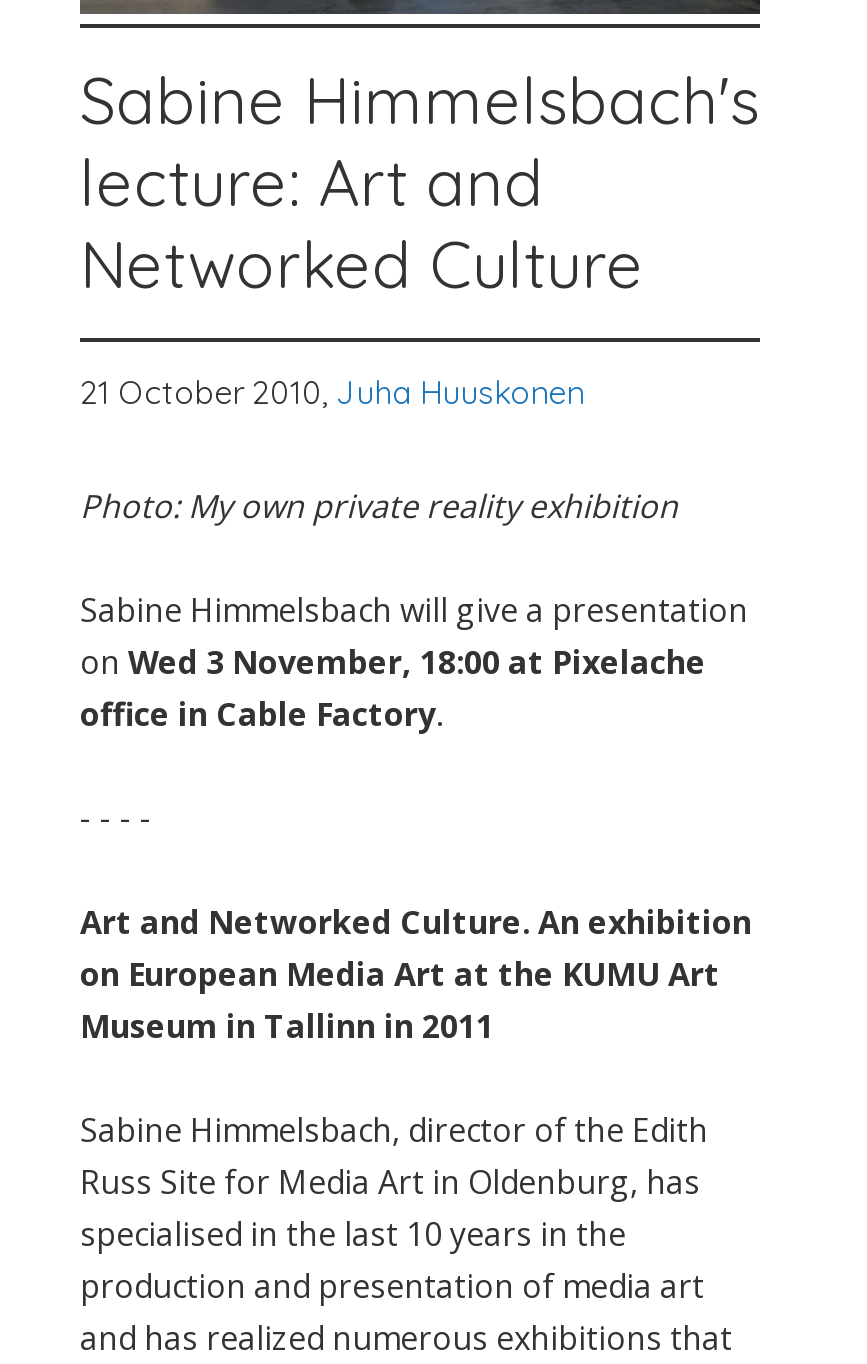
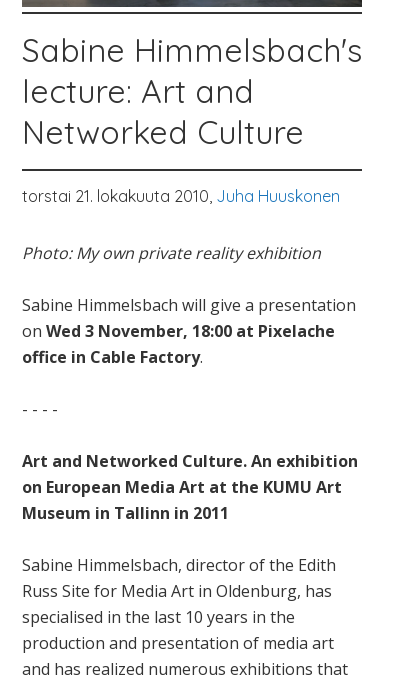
[80,371,584,411] 21 October 2010, Juha Huuskonen -> [22,186,340,206] torstai 21. lokakuuta 2010, Juha Huuskonen

